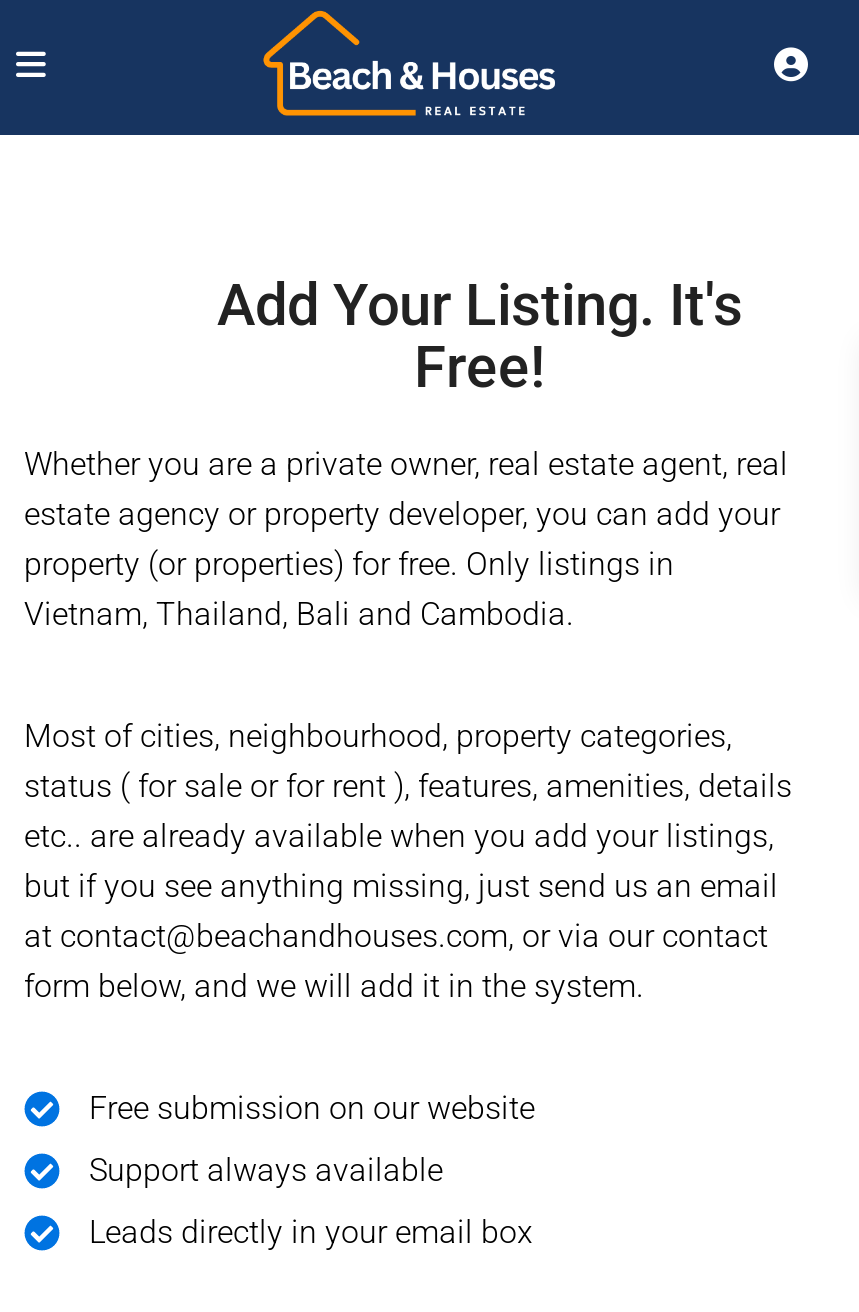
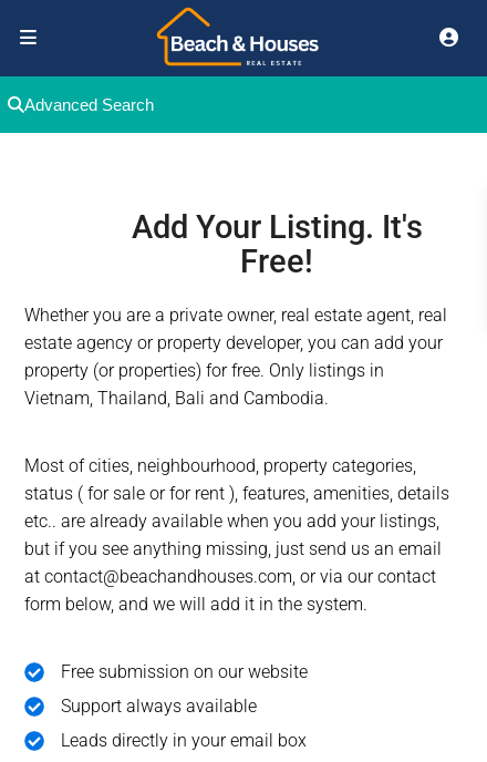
none -> [24,95,154,114] Advanced Search

